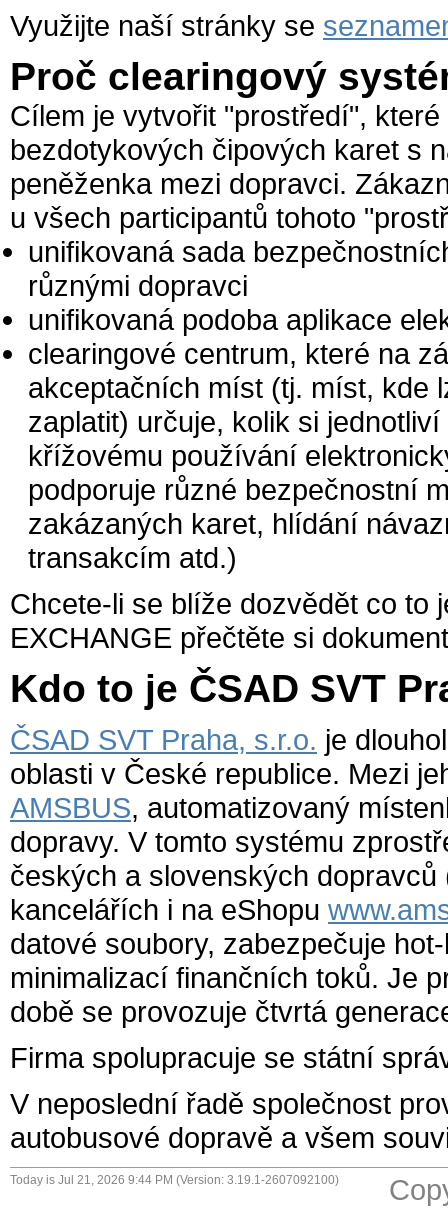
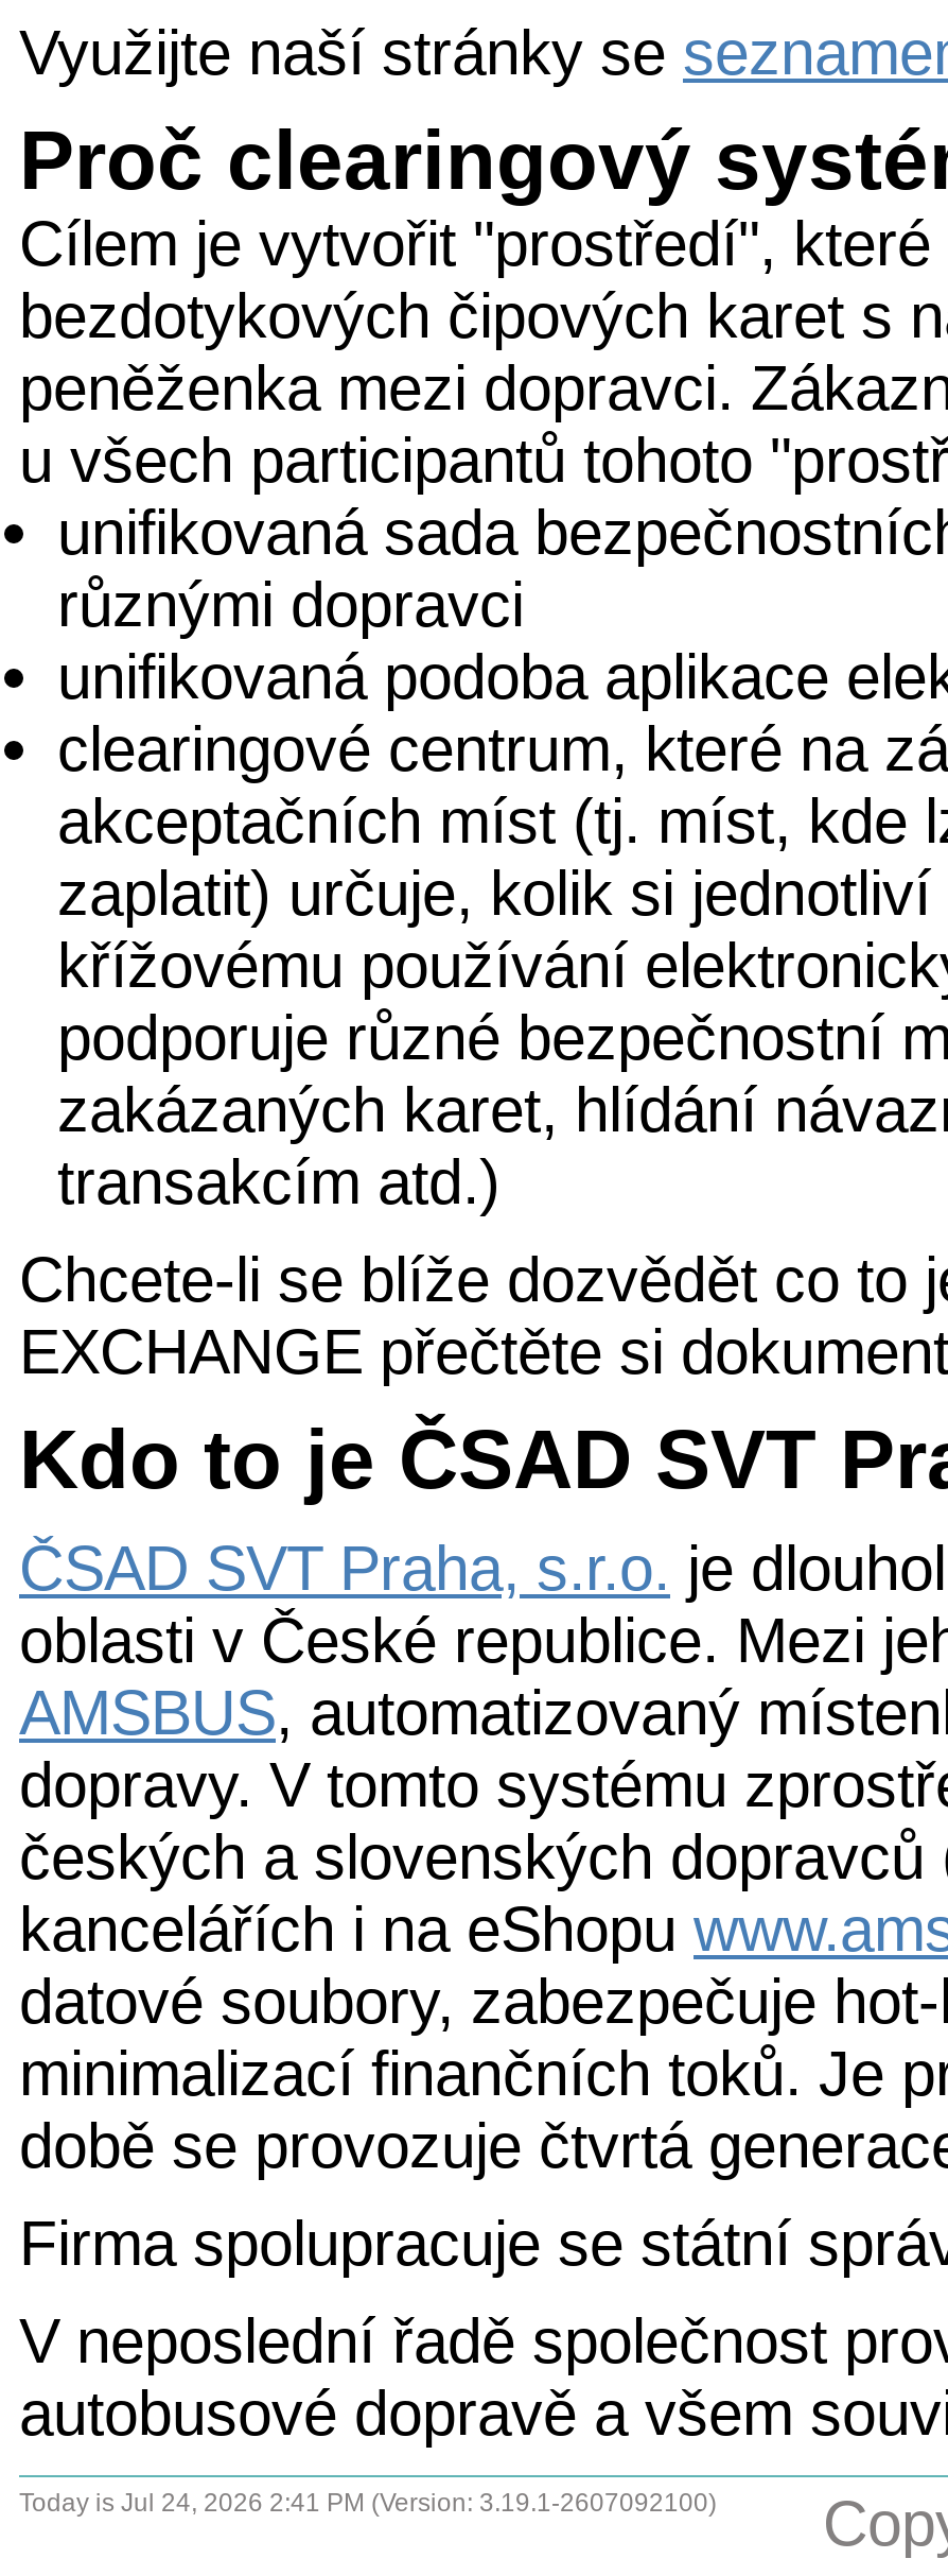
[10,1173,339,1187] Today is Jul 21, 2026 9:44 PM (Version: 3.19.1-2607092100) -> [19,2488,717,2518] Today is Jul 24, 2026 2:41 PM (Version: 3.19.1-2607092100)

